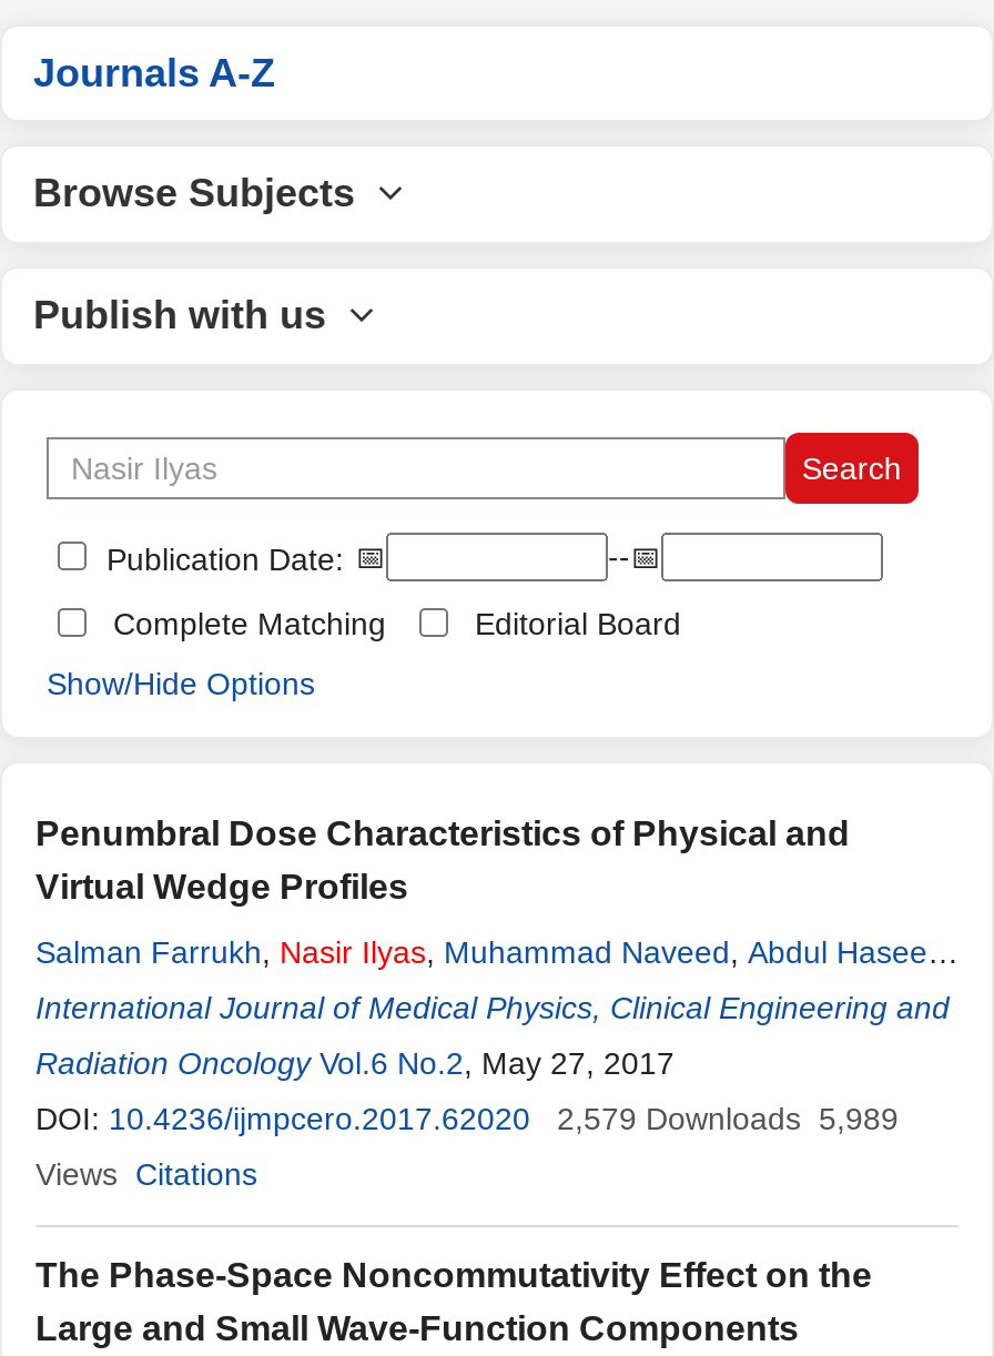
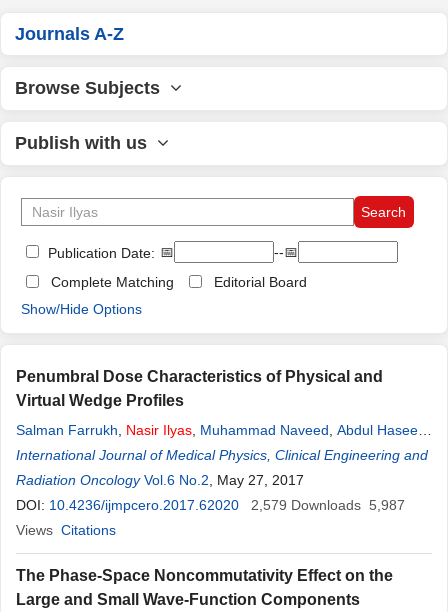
[35,1101,899,1136] DOI: 10.4236/ijmpcero.2017.62020 2,579 Downloads 5,989 -> [16,497,405,513] DOI: 10.4236/ijmpcero.2017.62020 2,579 Downloads 5,987

